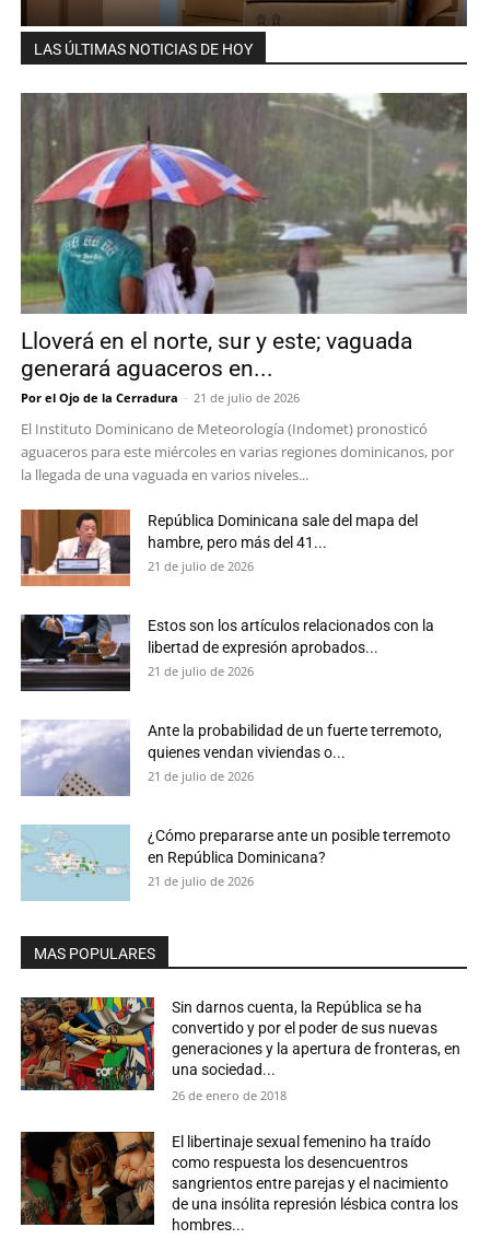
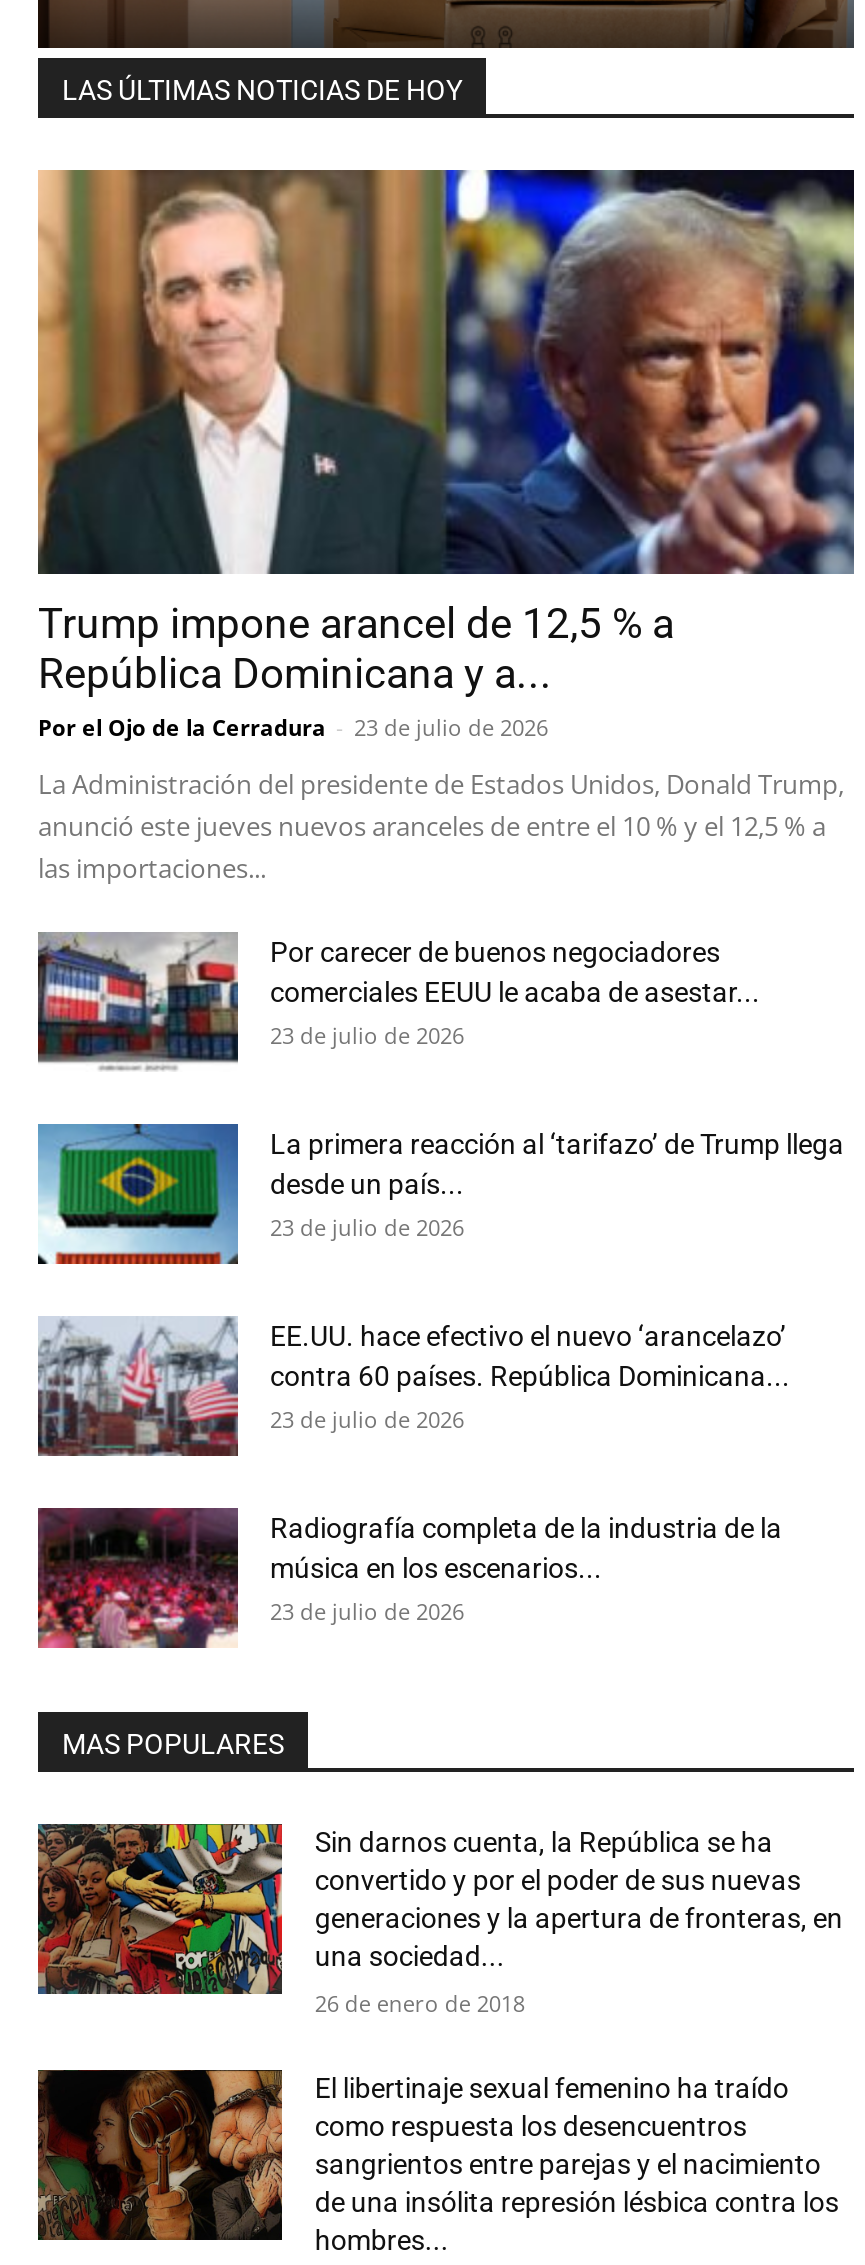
[20,92,468,405] [image] | Lloverá en el norte, sur y este; vaguada | generará aguaceros en... | Por el Ojo de la Cerradura - 21 de julio de 2026 -> [36,168,856,741] [image] | Trump impone arancel de 12,5 % a | República Dominicana y a... | Por el Ojo de la Cerradura - 23 de julio de 2026
[21,418,454,484] El Instituto Dominicano de Meteorología (Indomet) pronosticó | aguaceros para este miércoles en varias regiones dominicanos, por | la llegada de una vaguada en varios niveles... -> [38,765,844,885] La Administración del presidente de Estados Unidos, Donald Trump, | anunció este jueves nuevos aranceles de entre el 10 % y el 12,5 % a | las importaciones...
[20,509,418,587] [image] | República Dominicana sale del mapa del | hambre, pero más del 41... | 21 de julio de 2026 -> [36,932,760,1072] [image] | Por carecer de buenos negociadores | comerciales EEUU le acaba de asestar... | 23 de julio de 2026
[20,613,434,692] [image] | Estos son los artículos relacionados con la | libertad de expresión aprobados... | 21 de julio de 2026 -> [36,1122,844,1266] [image] | La primera reacción al ‘tarifazo’ de Trump llega | desde un país... | 23 de julio de 2026
[21,721,442,796] [image] | Ante la probabilidad de un fuerte terremoto, | quienes vendan viviendas o... | 21 de julio de 2026 -> [36,1316,790,1458] [image] | EE.UU. hace efectivo el nuevo ‘arancelazo’ | contra 60 países. República Dominicana... | 23 de julio de 2026
[21,825,451,901] [image] | ¿Cómo prepararse ante un posible terremoto | en República Dominicana? | 21 de julio de 2026 -> [36,1506,782,1650] [image] | Radiografía completa de la industria de la | música en los escenarios... | 23 de julio de 2026

